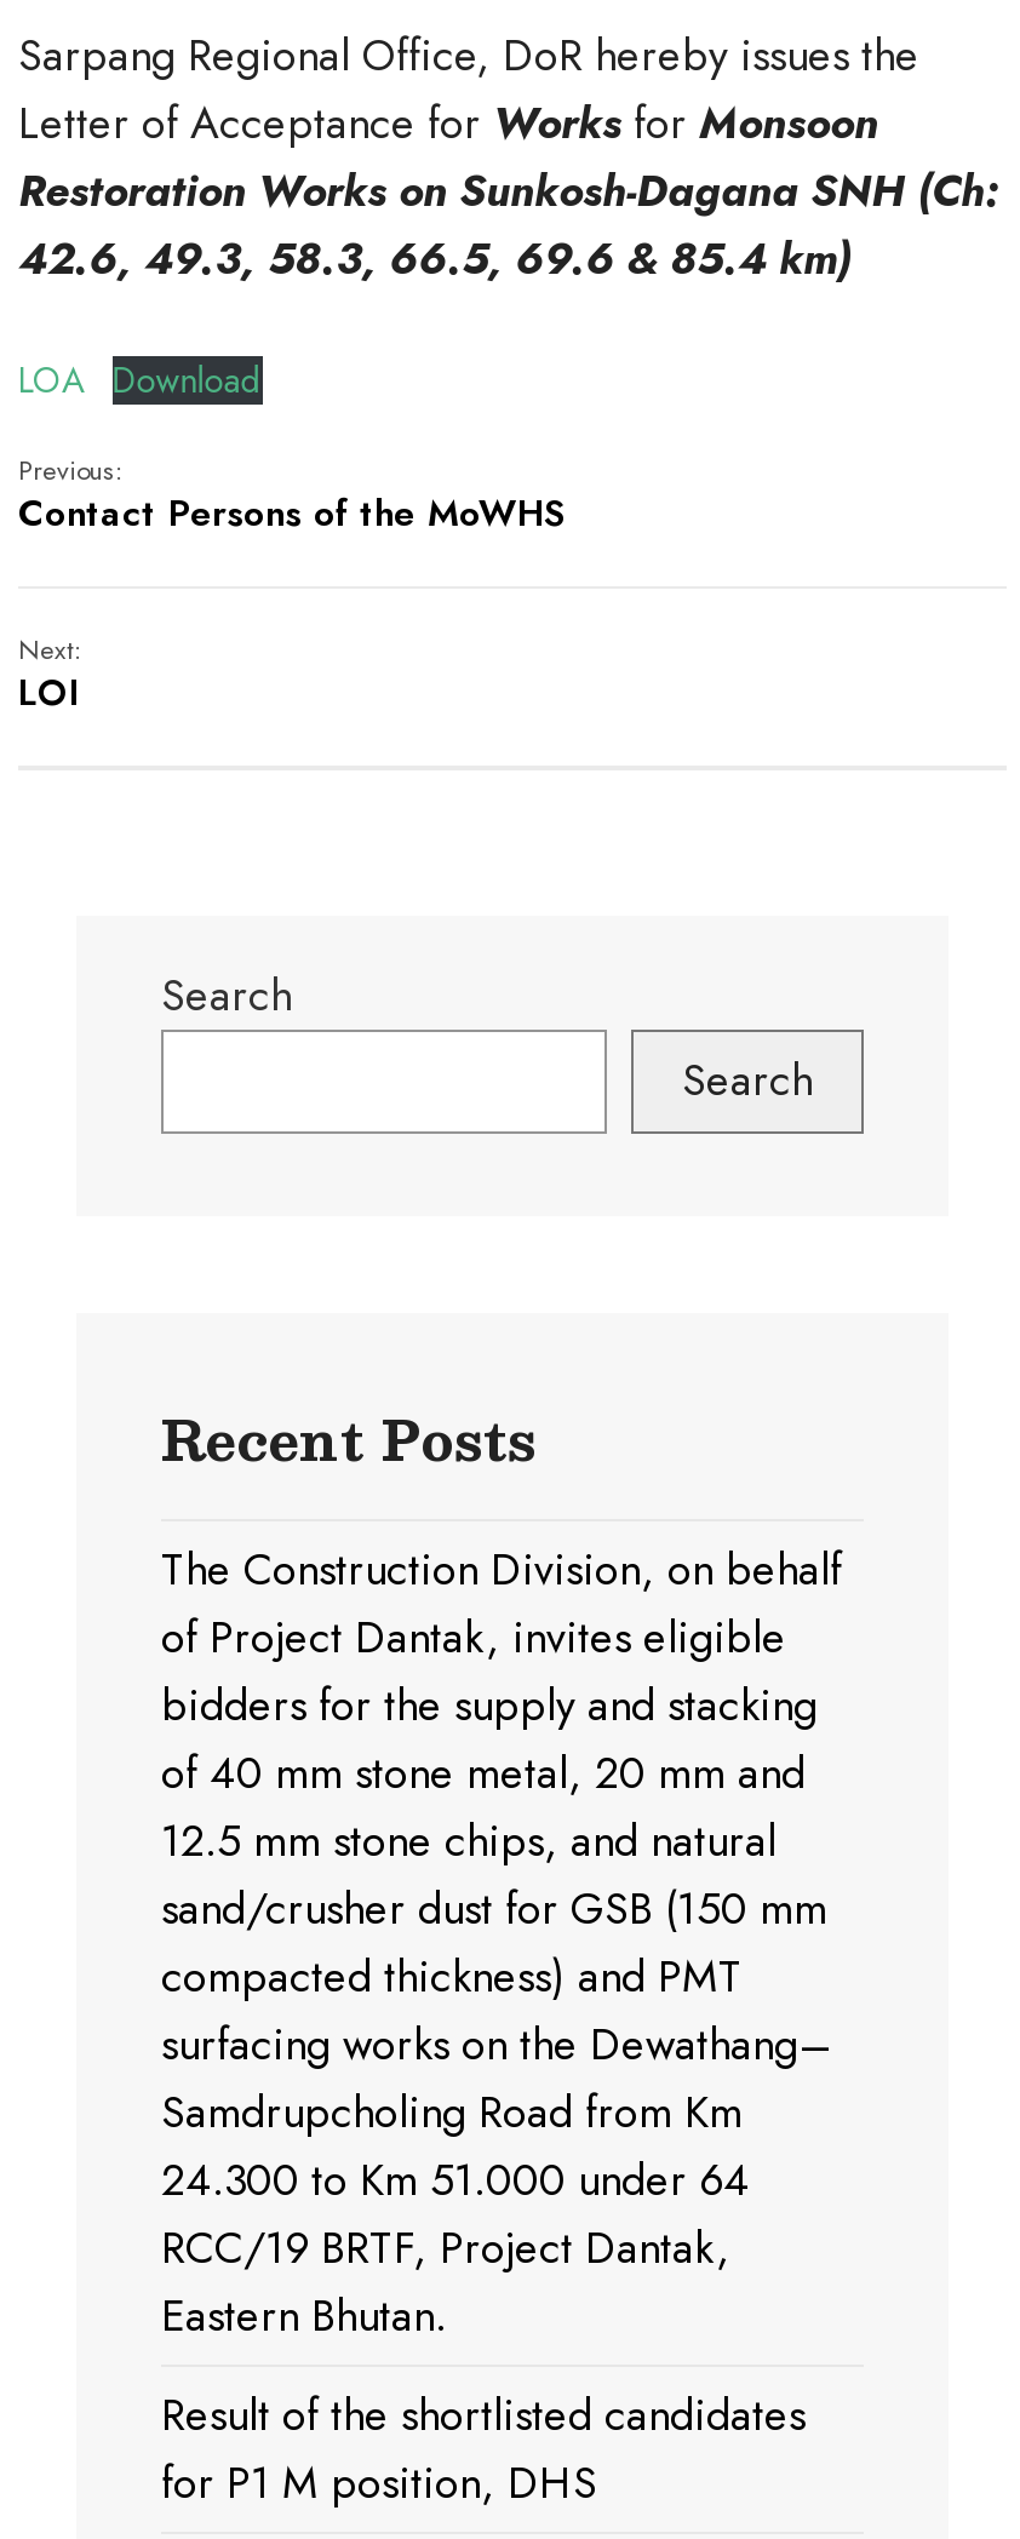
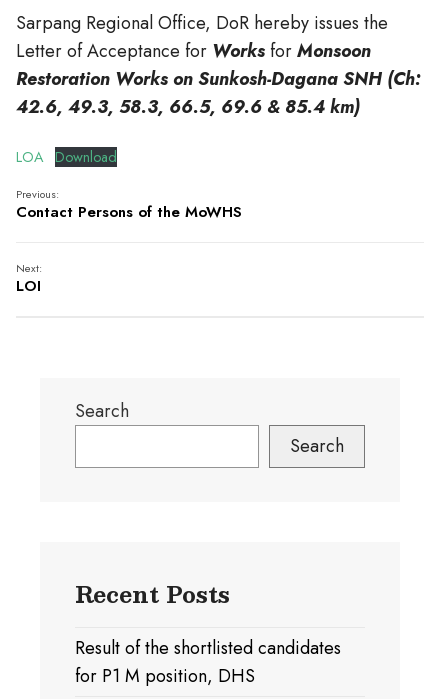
[161,1538,842,2348] The Construction Division, on behalf | of Project Dantak, invites eligible | bidders for the supply and stacking | of 40 mm stone metal, 20 mm and | 12.5 mm stone chips, and natural | sand/crusher dust for GSB (150 mm | compacted thickness) and PMT | surfacing works on the Dewathang– | Samdrupcholing Road from Km | 24.300 to Km 51.000 under 64 | RCC/19 BRTF, Project Dantak, | Eastern Bhutan. -> none

